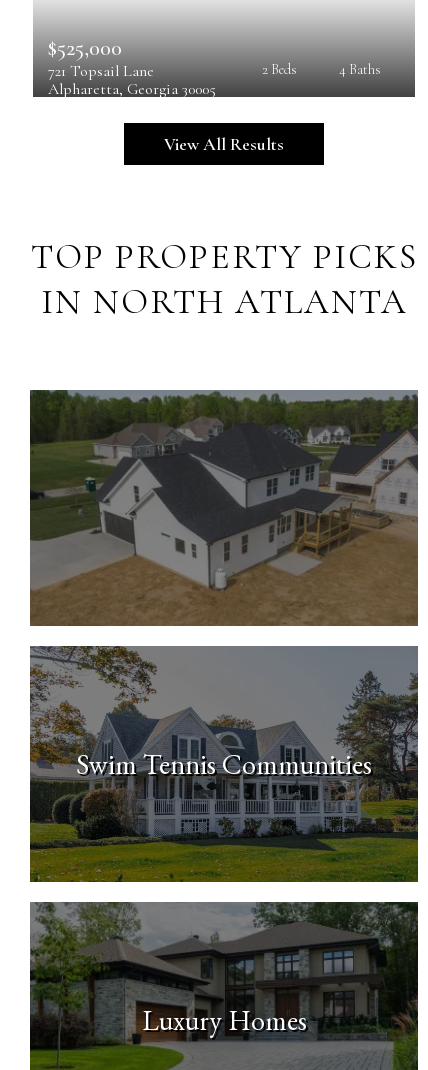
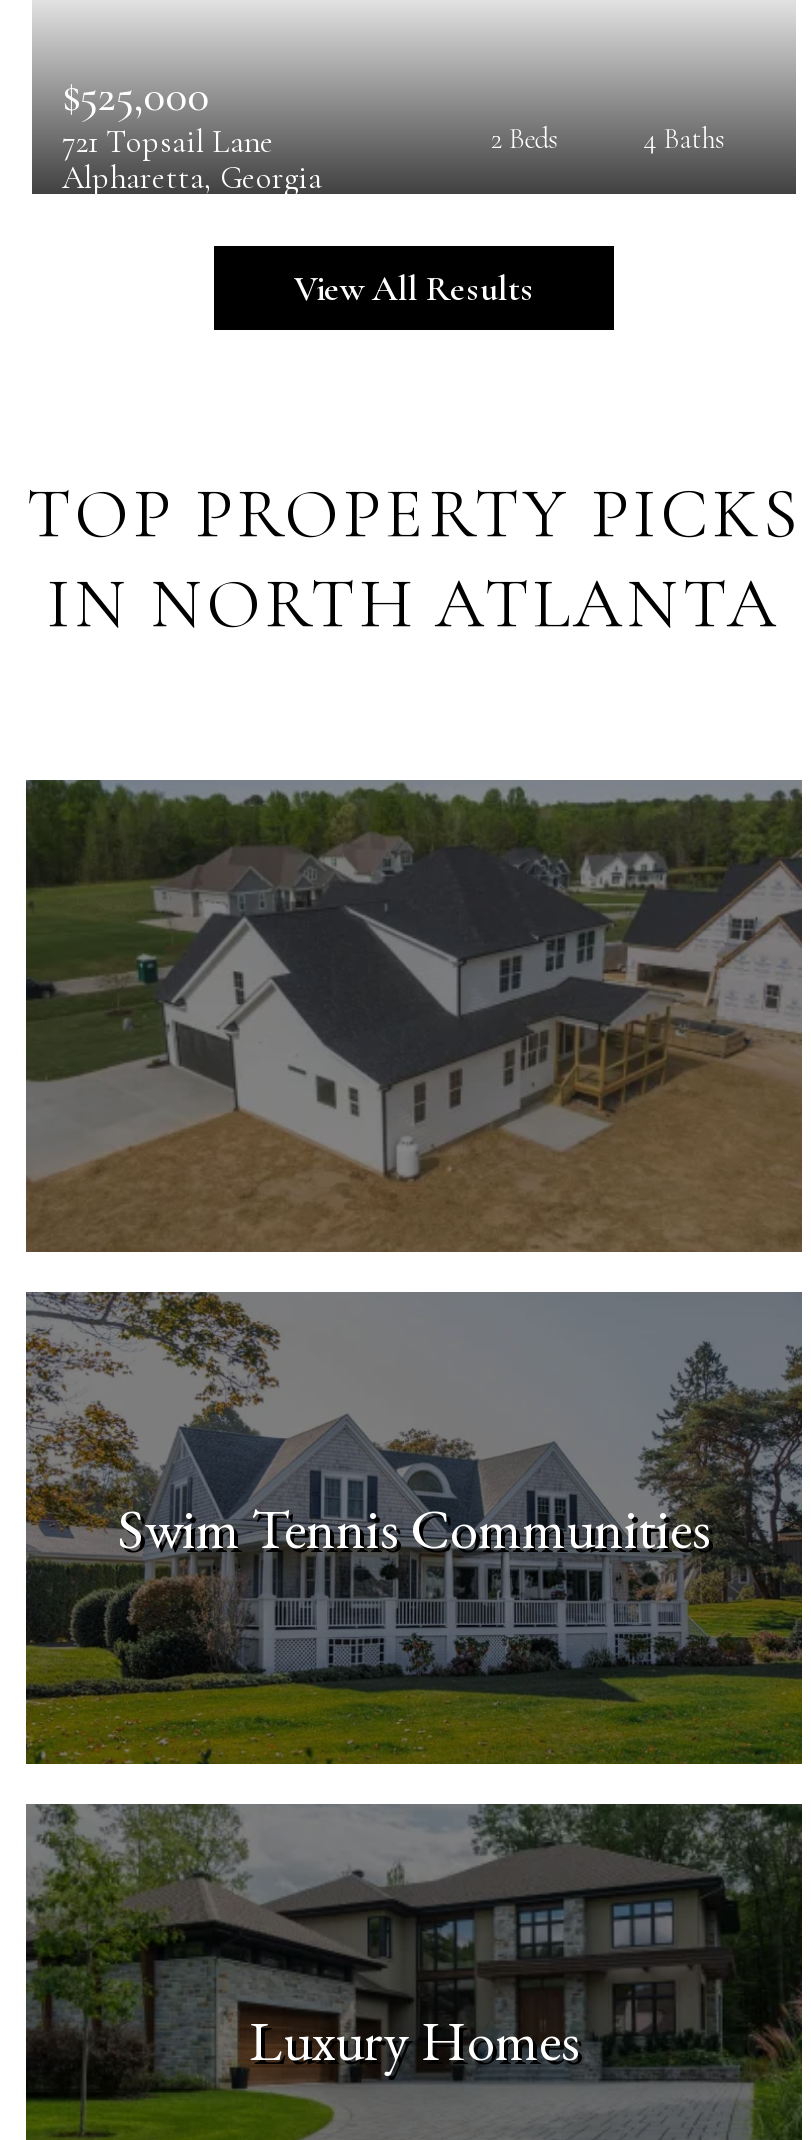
[48,79,216,99] Alpharetta, Georgia 30005 -> [62,158,322,198] Alpharetta, Georgia

